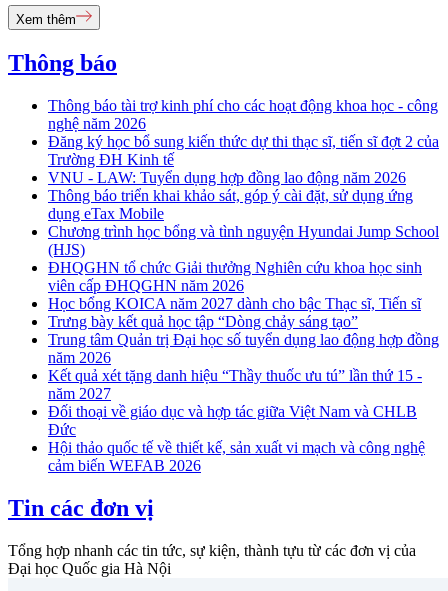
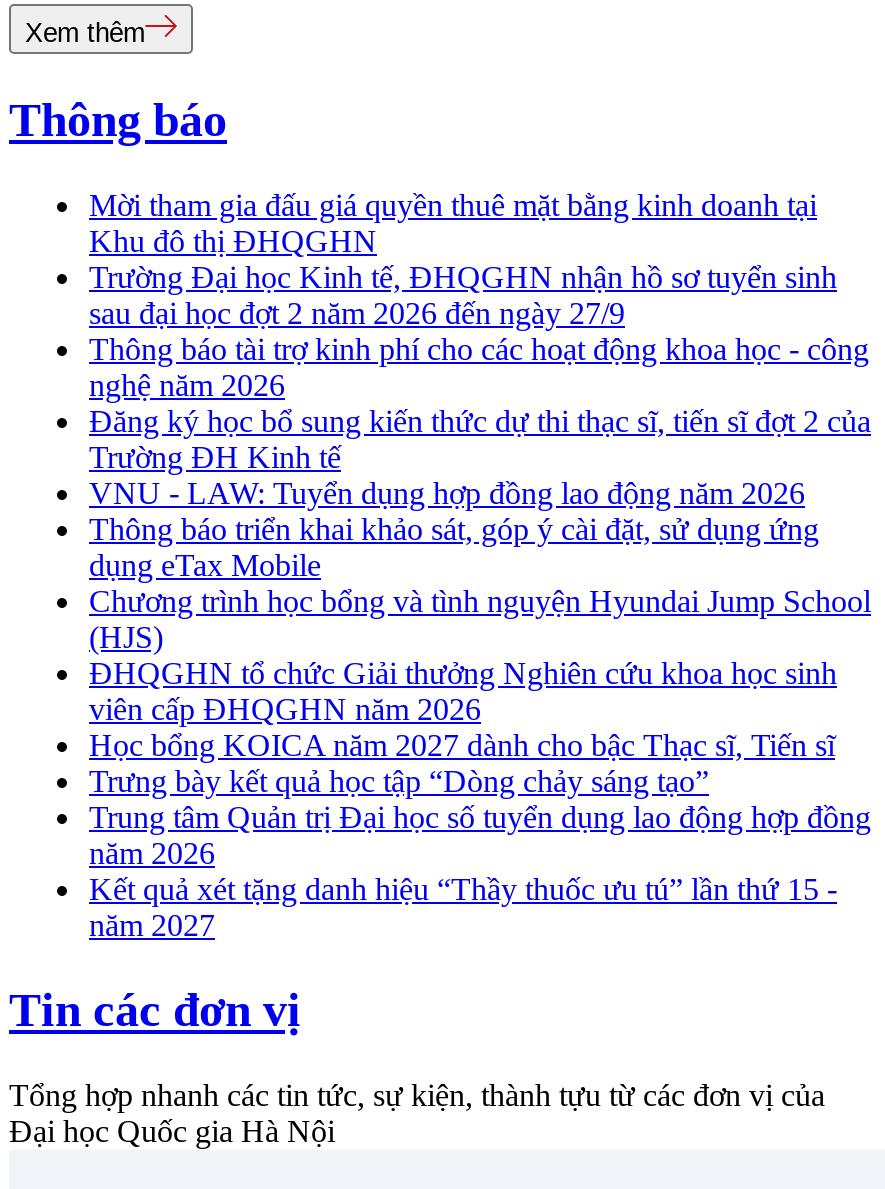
none -> [89,188,837,330] Mời tham gia đấu giá quyền thuê mặt bằng kinh doanh tại | Khu đô thị ĐHQGHN | Trường Đại học Kinh tế, ĐHQGHN nhận hồ sơ tuyển sinh | sau đại học đợt 2 năm 2026 đến ngày 27/9
moved [48,97,439,402] -> [89,332,871,942]: Thông báo tài trợ kinh phí cho các hoạt động khoa học - công | nghệ năm 2026 | Đăng ký học bổ sung kiến thức dự thi thạc sĩ, tiến sĩ đợt 2 của | ... | Kết quả xét tặng danh hiệu “Thầy thuốc ưu tú” lần thứ 15 - | năm 2027
[48,403,425,474] Đối thoại về giáo dục và hợp tác giữa Việt Nam và CHLB | Đức | Hội thảo quốc tế về thiết kế, sản xuất vi mạch và công nghệ | cảm biến WEFAB 2026 -> none

